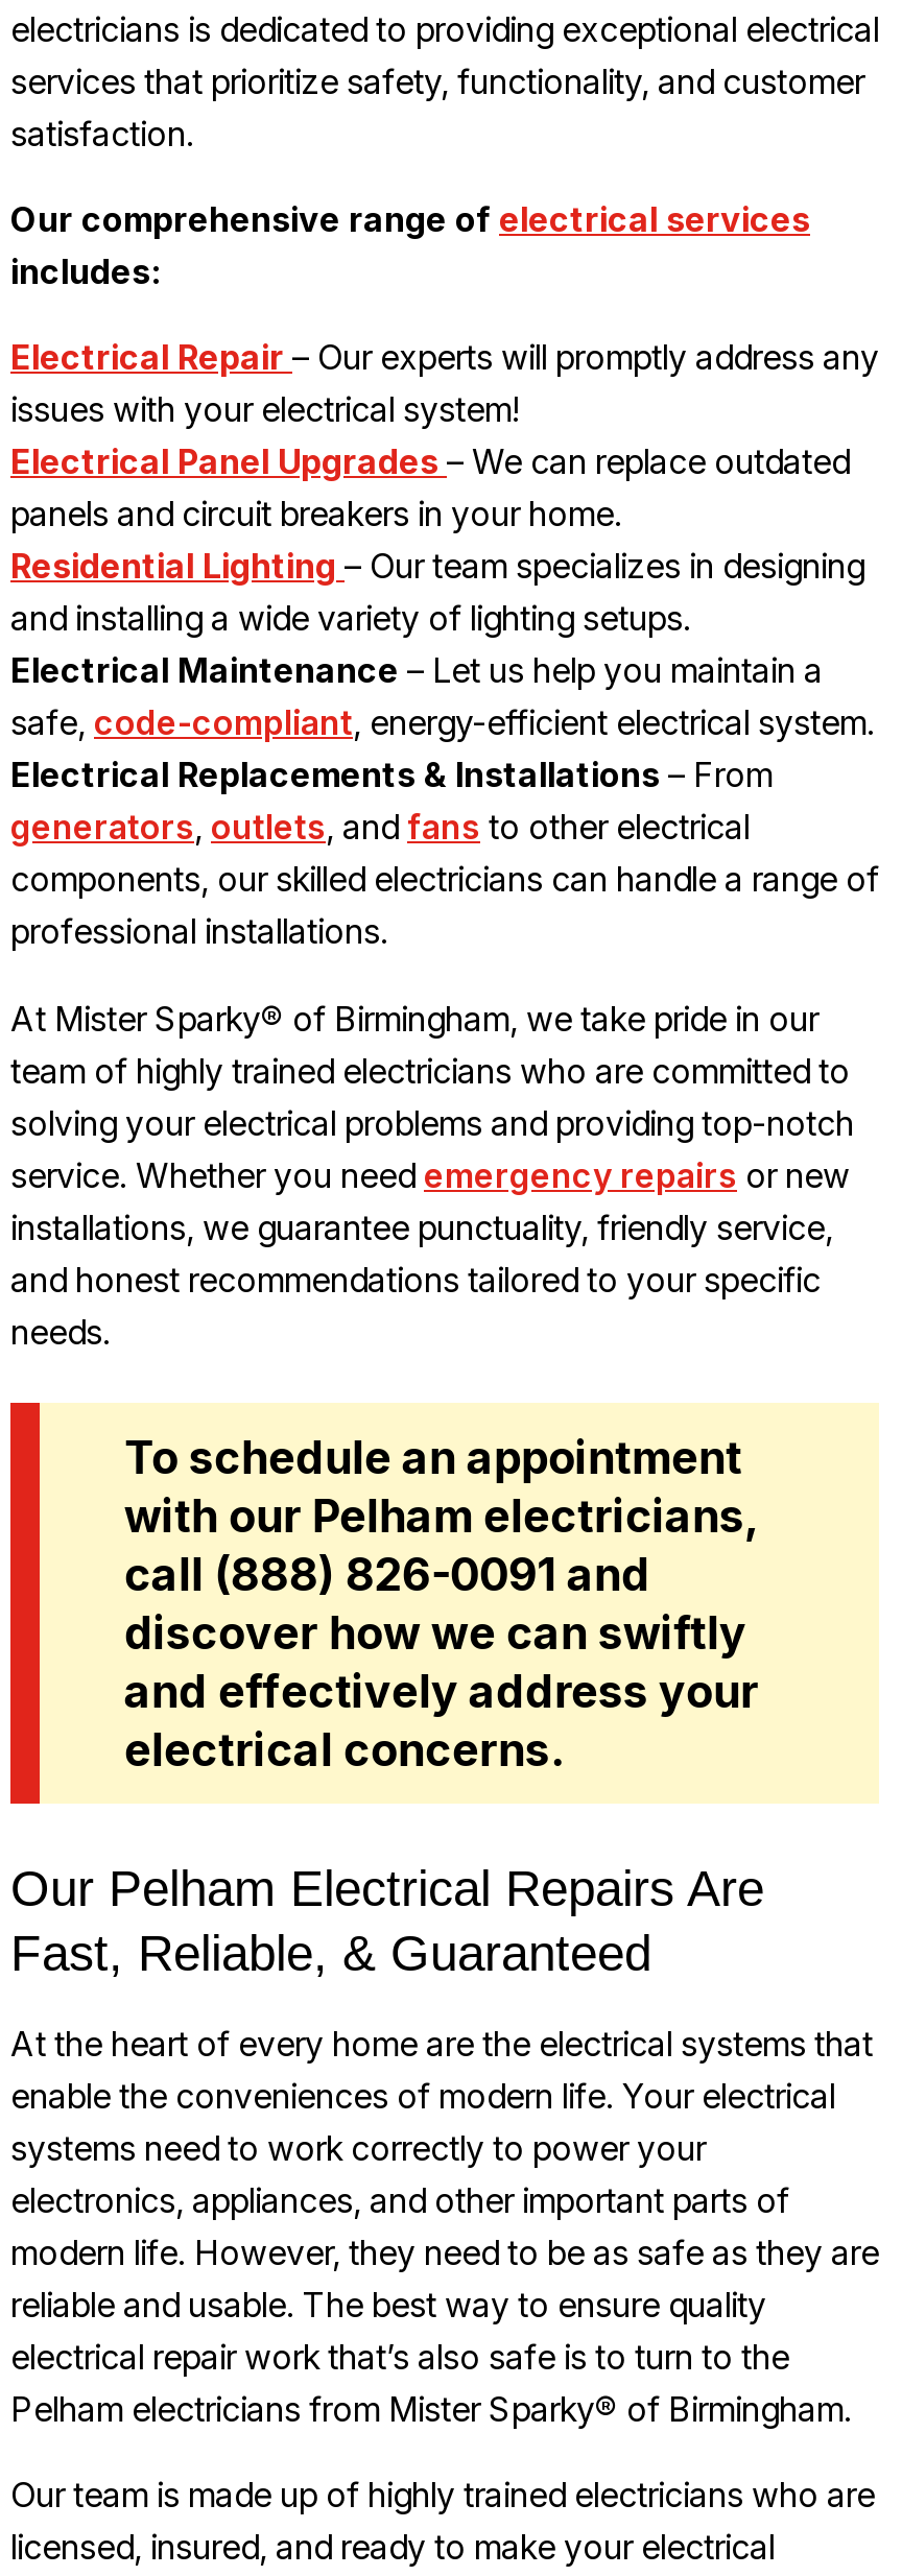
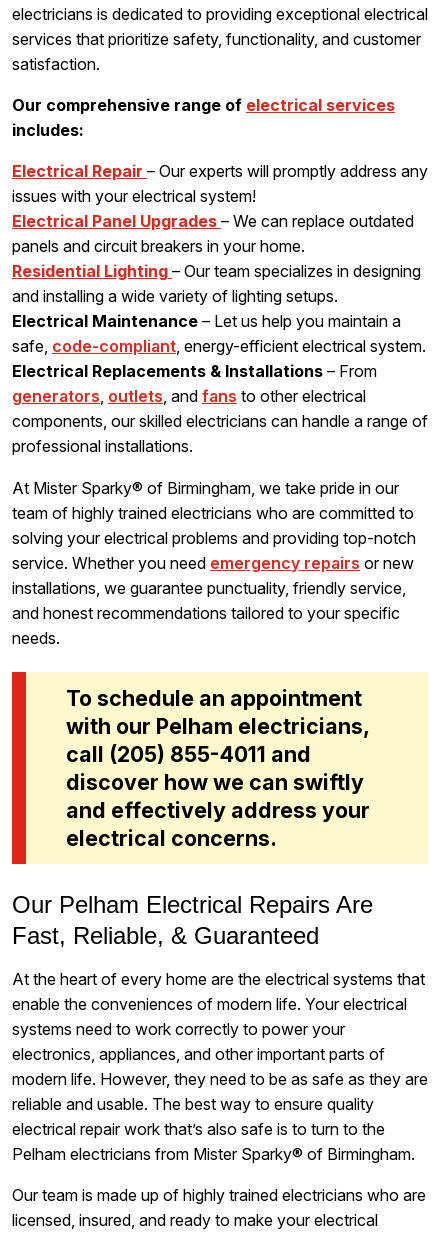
[124,1547,650,1601] call (888) 826-0091 and -> [66,741,311,767] call (205) 855-4011 and

